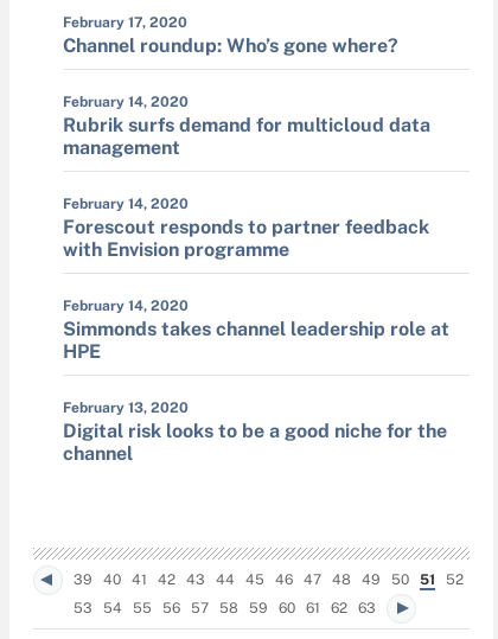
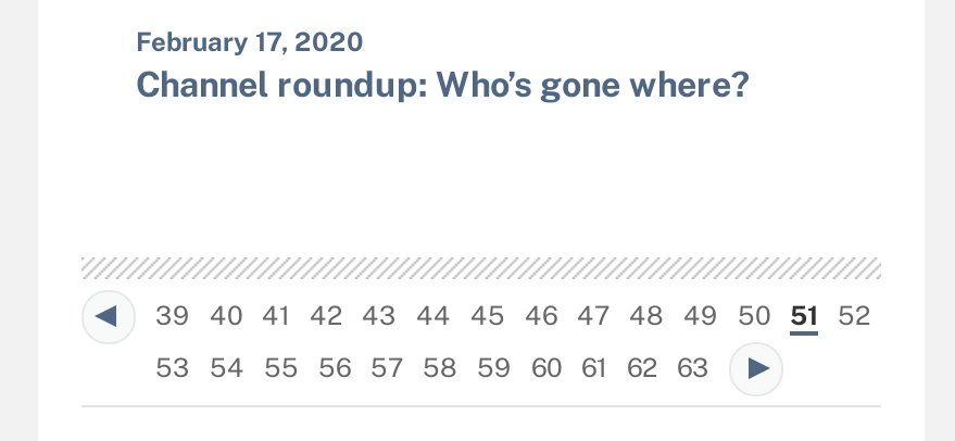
[63,94,449,465] February 14, 2020 | Rubrik surfs demand for multicloud data | management | February 14, 2020 | Forescout responds to partner feedback | with Envision programme | February 14, 2020 | Simmonds takes channel leadership role at | HPE | February 13, 2020 | Digital risk looks to be a good niche for the | channel -> none

